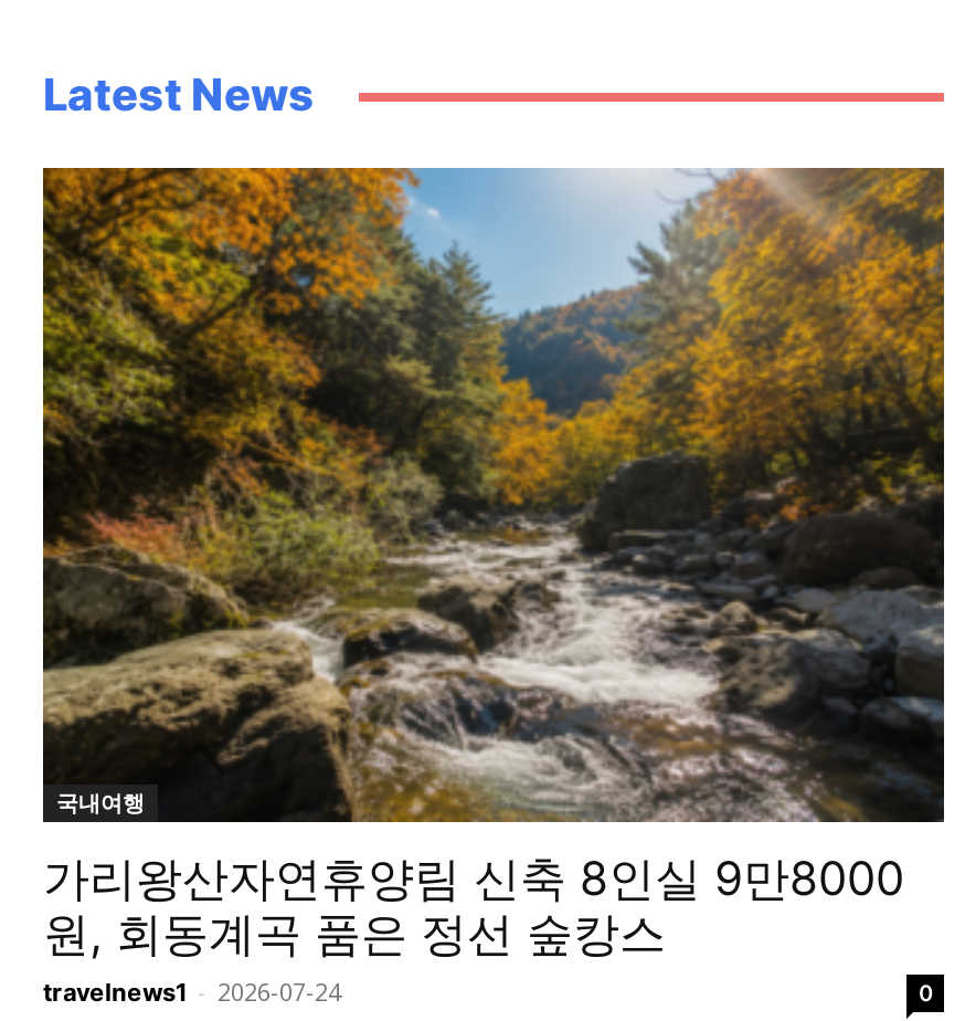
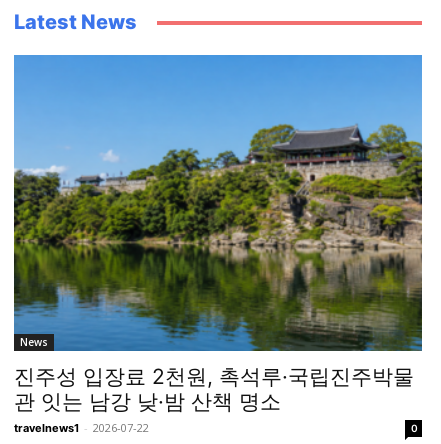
[41,166,946,824] [image] | 국내여행 -> [13,54,423,352] [image] | News
[43,851,904,1008] 가리왕산자연휴양림 신축 8인실 9만8000 | 원, 회동계곡 품은 정선 숲캉스 | travelnews1 - 2026-07-24 -> [14,364,414,435] 진주성 입장료 2천원, 촉석루·국립진주박물 | 관 잇는 남강 낮·밤 산책 명소 | travelnews1 - 2026-07-22

